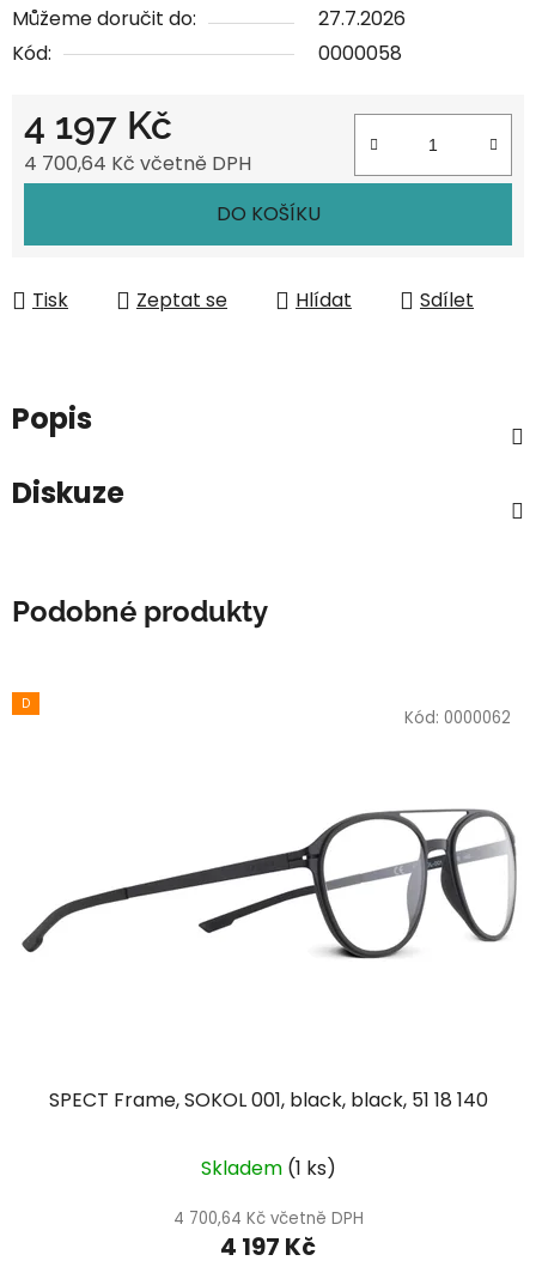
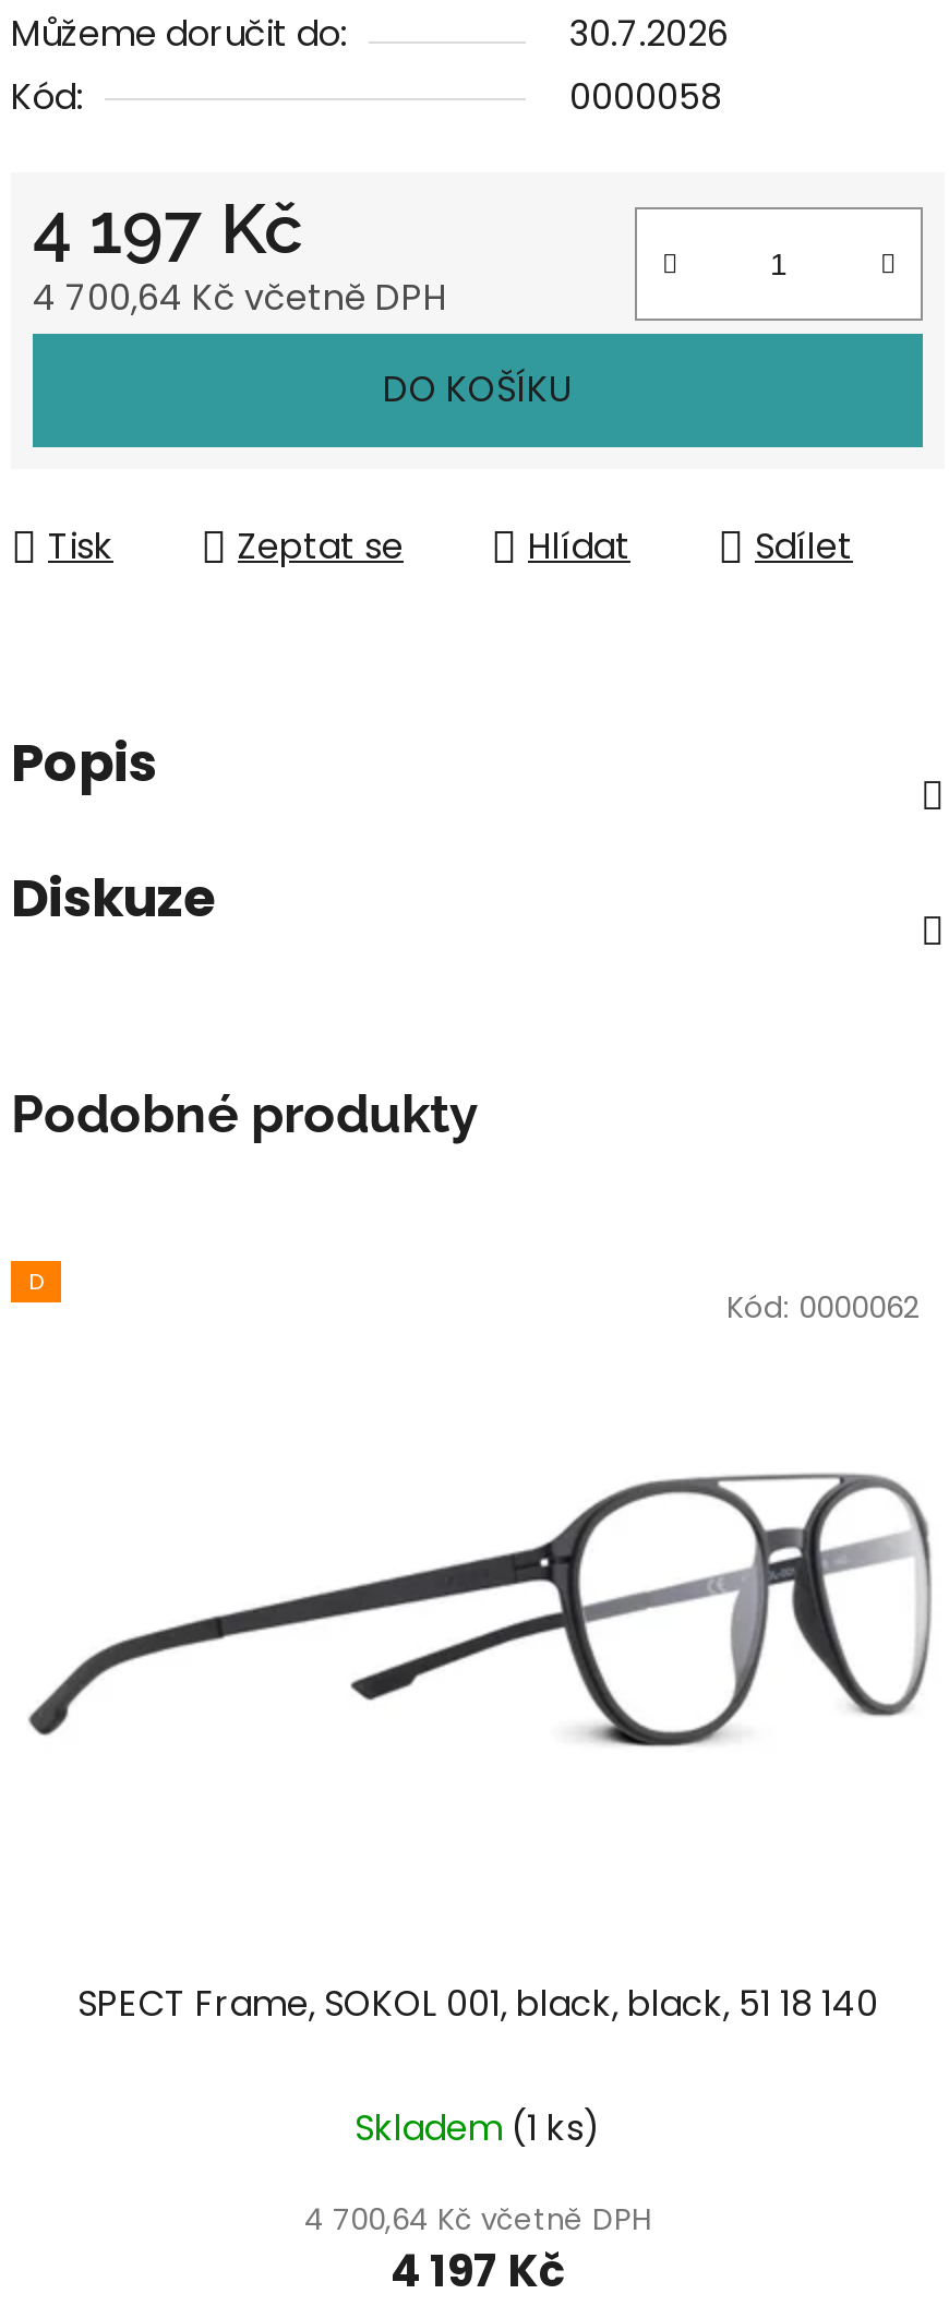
[318,5,406,33] 27.7.2026 -> [569,9,729,60] 30.7.2026

